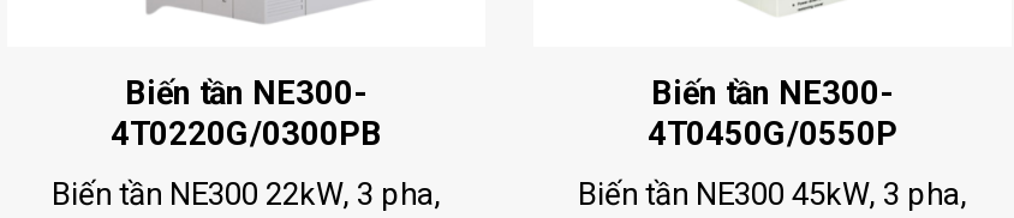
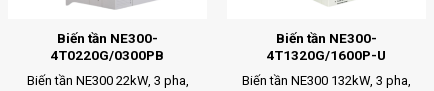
[648,113,897,151] 4T0450G/0550P -> [267,47,386,63] 4T1320G/1600P-U
[578,176,967,212] Biến tần NE300 45kW, 3 pha, -> [242,73,411,88] Biến tần NE300 132kW, 3 pha,

